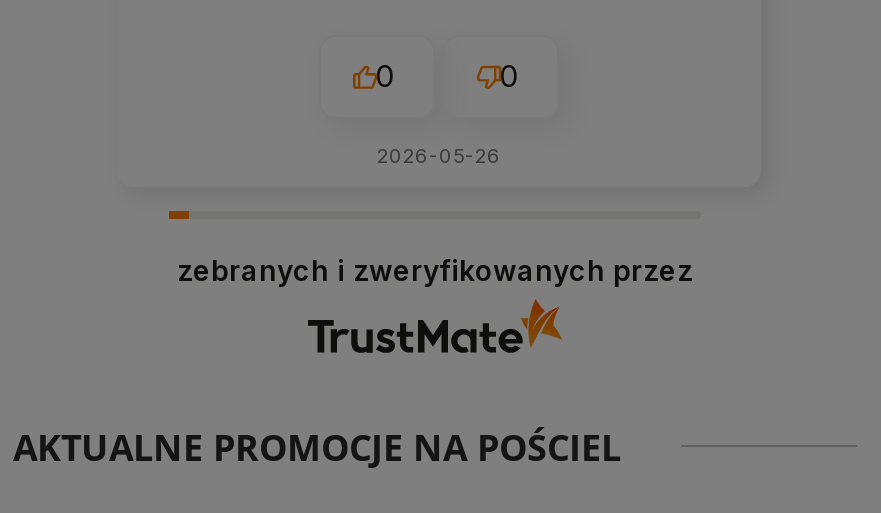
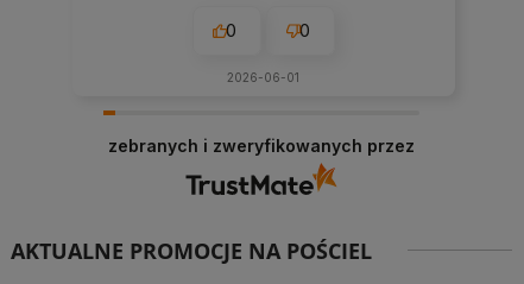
[377,142,501,166] 2026-05-26 -> [228,70,300,84] 2026-06-01

